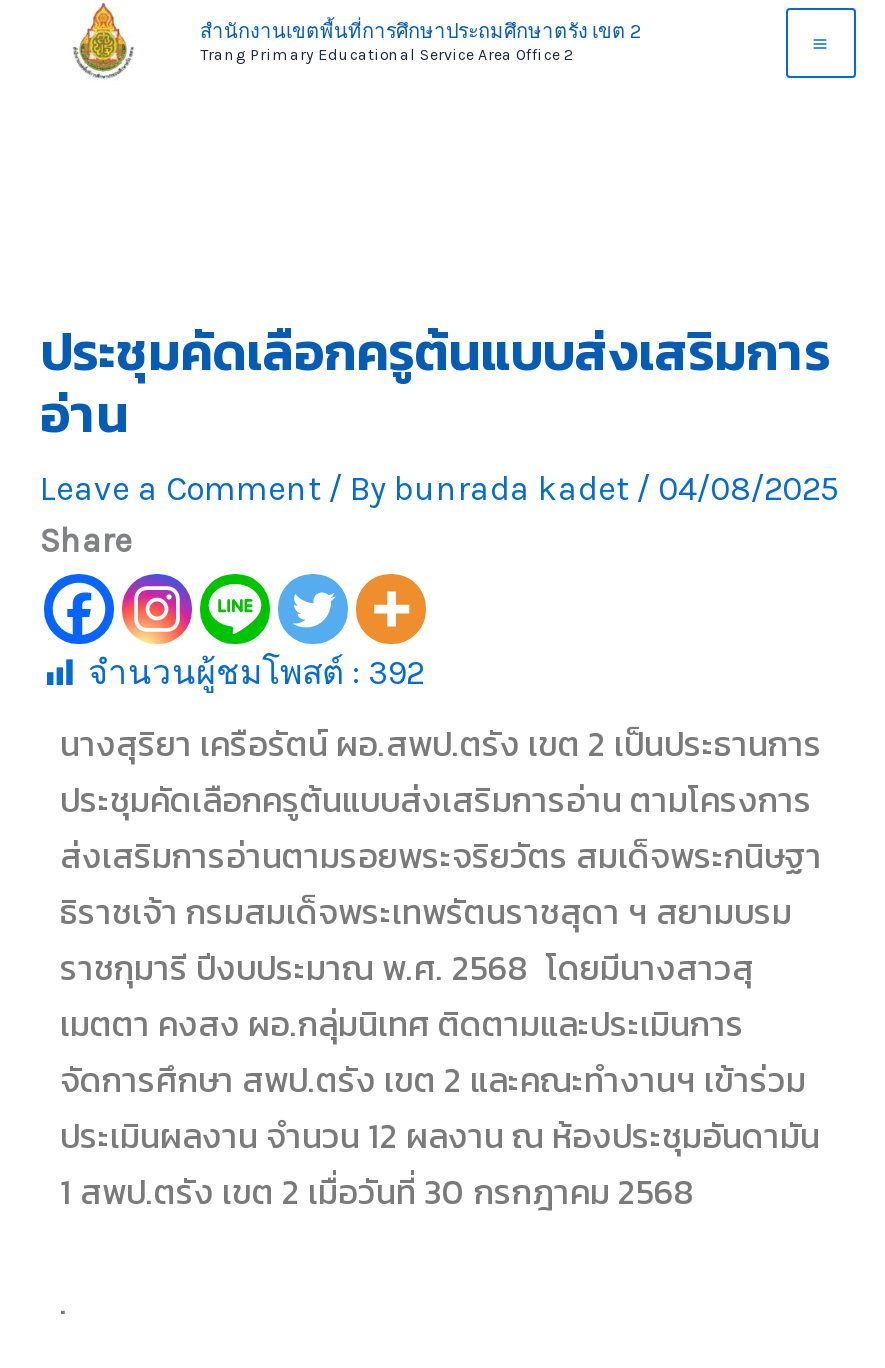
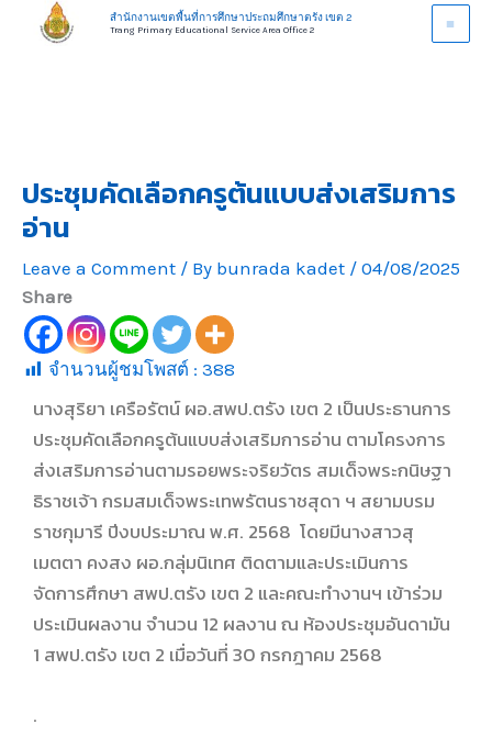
[88,652,424,692] จำนวนผู้ชมโพสต์ : 392 -> [48,358,235,380] จำนวนผู้ชมโพสต์ : 388

